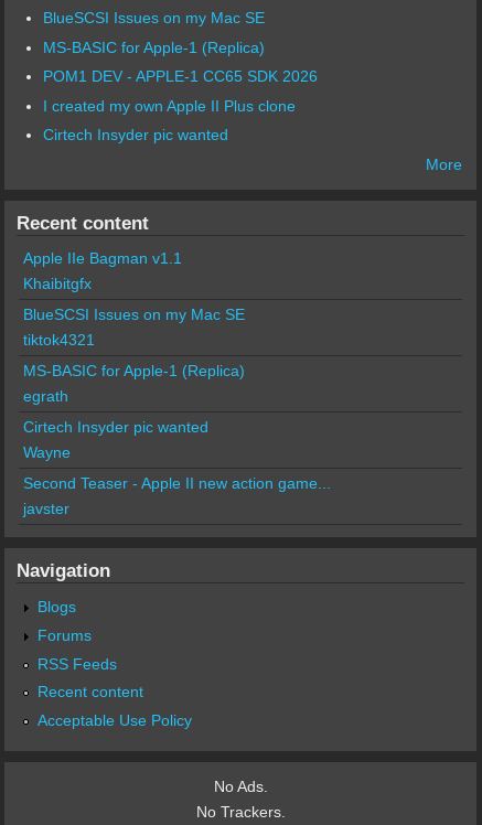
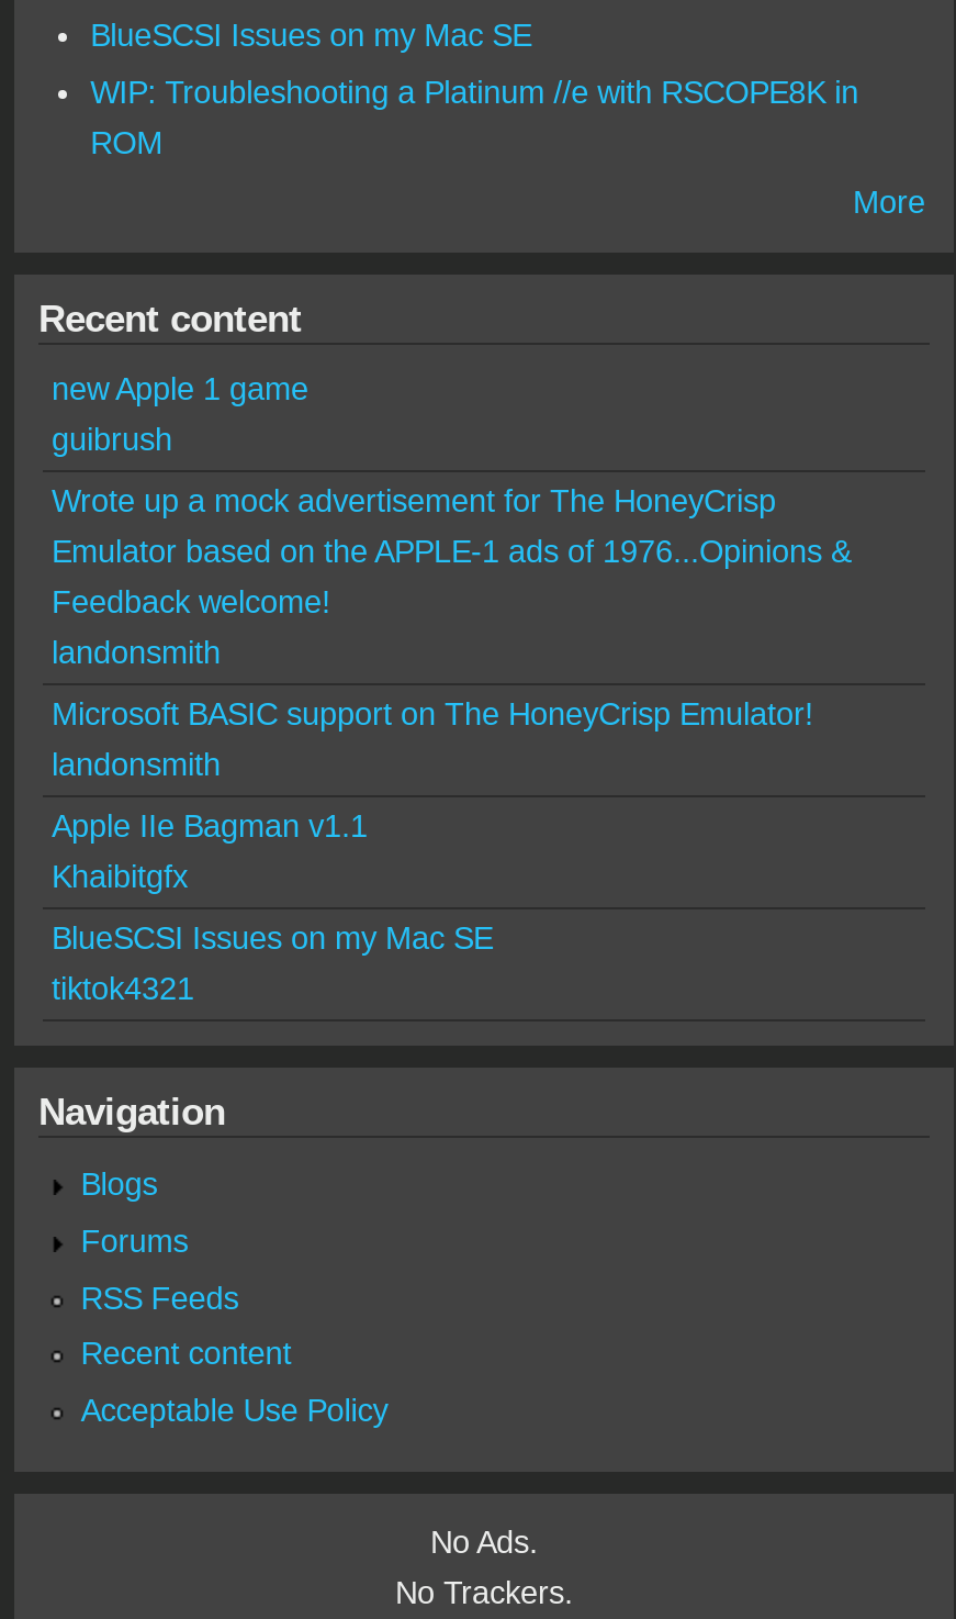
[43,38,317,144] MS-BASIC for Apple-1 (Replica) | POM1 DEV - APPLE-1 CC65 SDK 2026 | I created my own Apple II Plus clone | Cirtech Insyder pic wanted -> [90,76,859,162] WIP: Troubleshooting a Platinum //e with RSCOPE8K in | ROM
moved [17,156,462,234] -> [38,185,925,341]: More | Recent content
none -> [52,372,851,782] new Apple 1 game | guibrush | Wrote up a mock advertisement for The HoneyCrisp | Emulator based on the APPLE-1 ads of 1976...Opinions & | Feedback welcome! | landonsmith | Microsoft BASIC support on The HoneyCrisp Emulator! | landonsmith
moved [23,249,245,349] -> [52,809,493,1007]: Apple IIe Bagman v1.1 | Khaibitgfx | BlueSCSI Issues on my Mac SE | tiktok4321
[23,362,331,517] MS-BASIC for Apple-1 (Replica) | egrath | Cirtech Insyder pic wanted | Wayne | Second Teaser - Apple II new action game... | javster -> none

